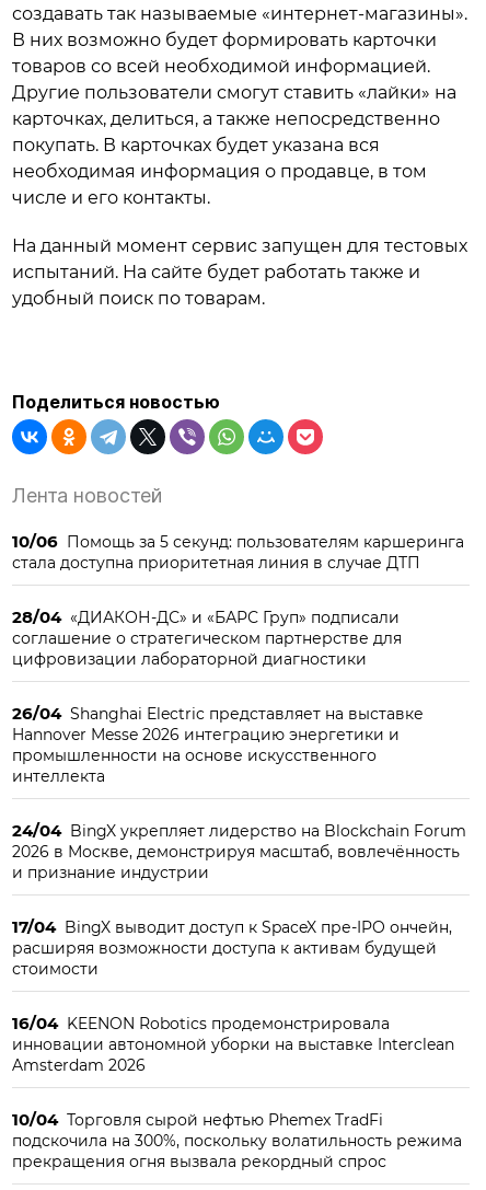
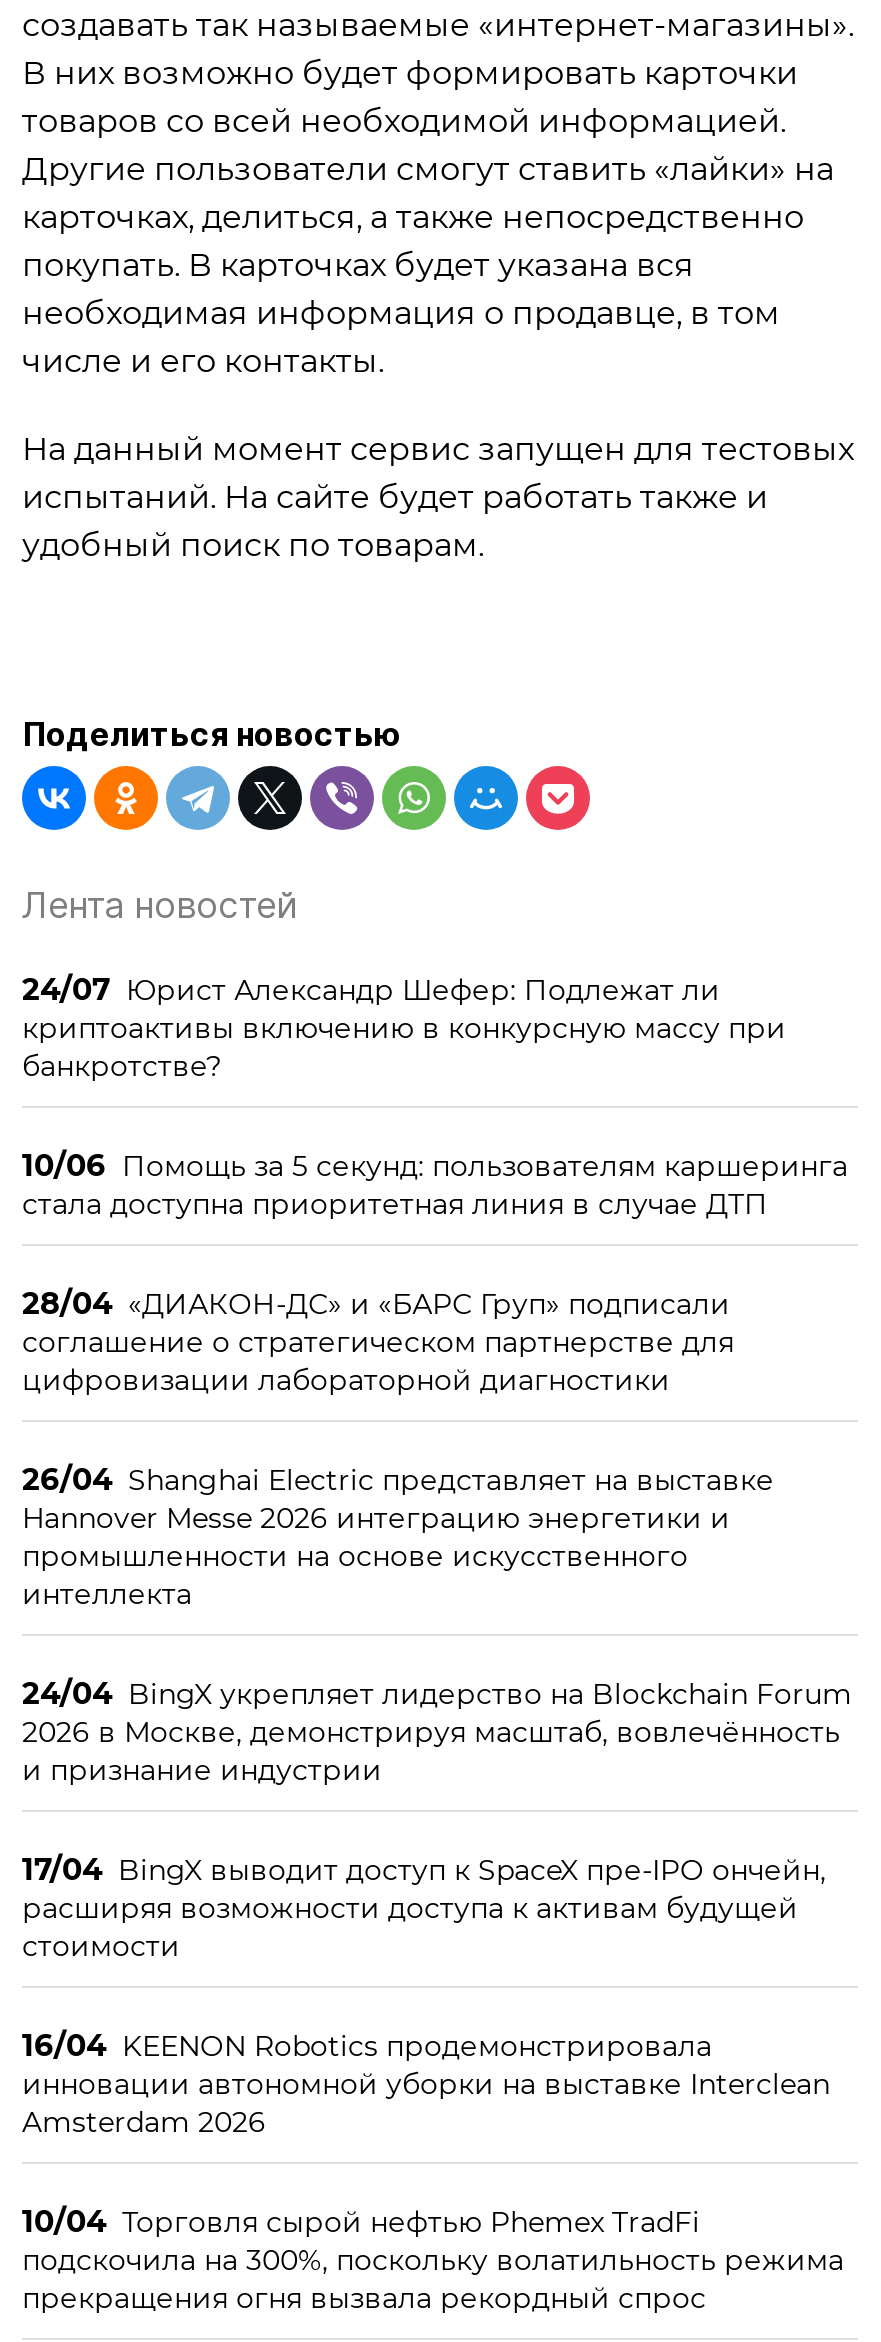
none -> [22,970,786,1084] 24/07 Юрист Александр Шефер: Подлежат ли | криптоактивы включению в конкурсную массу при | банкротстве?

